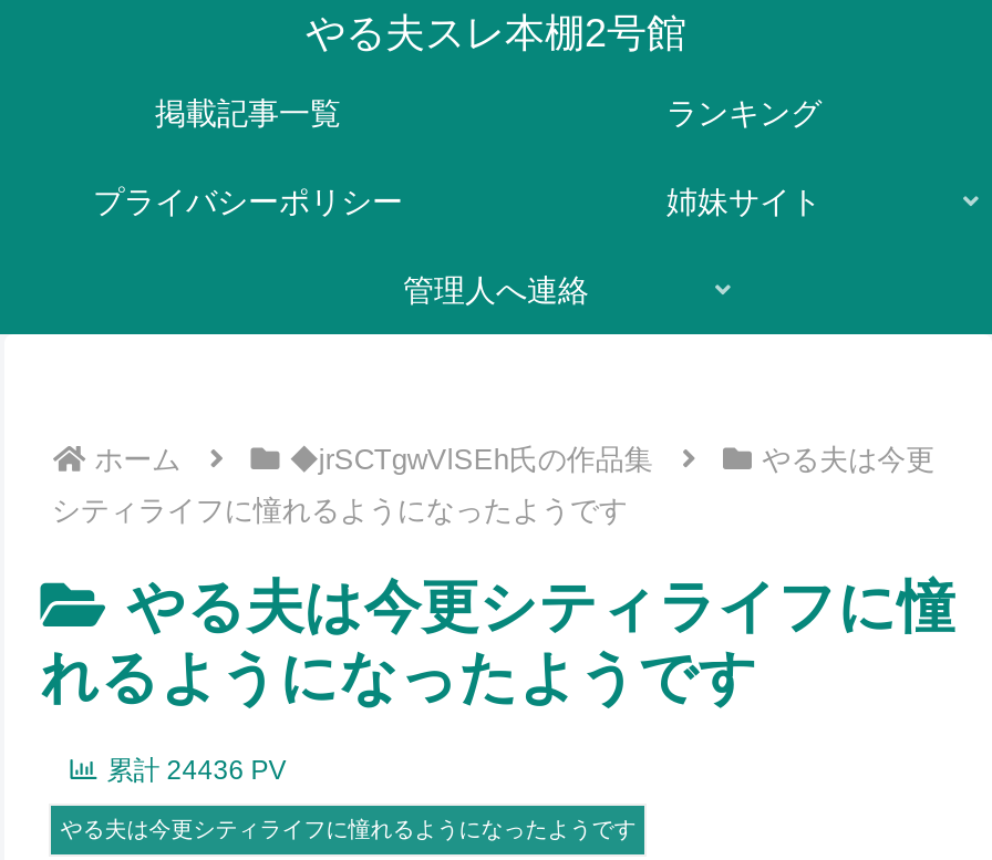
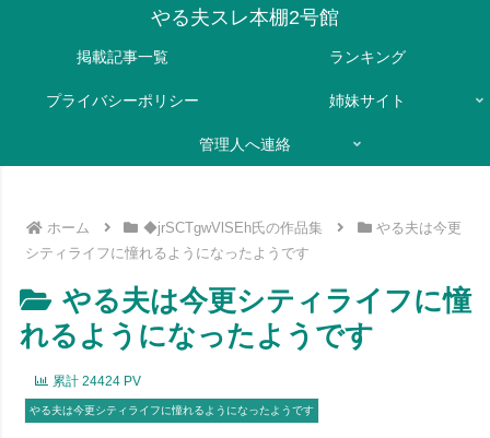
[107,755,286,786] 累計 24436 PV -> [53,374,141,389] 累計 24424 PV

